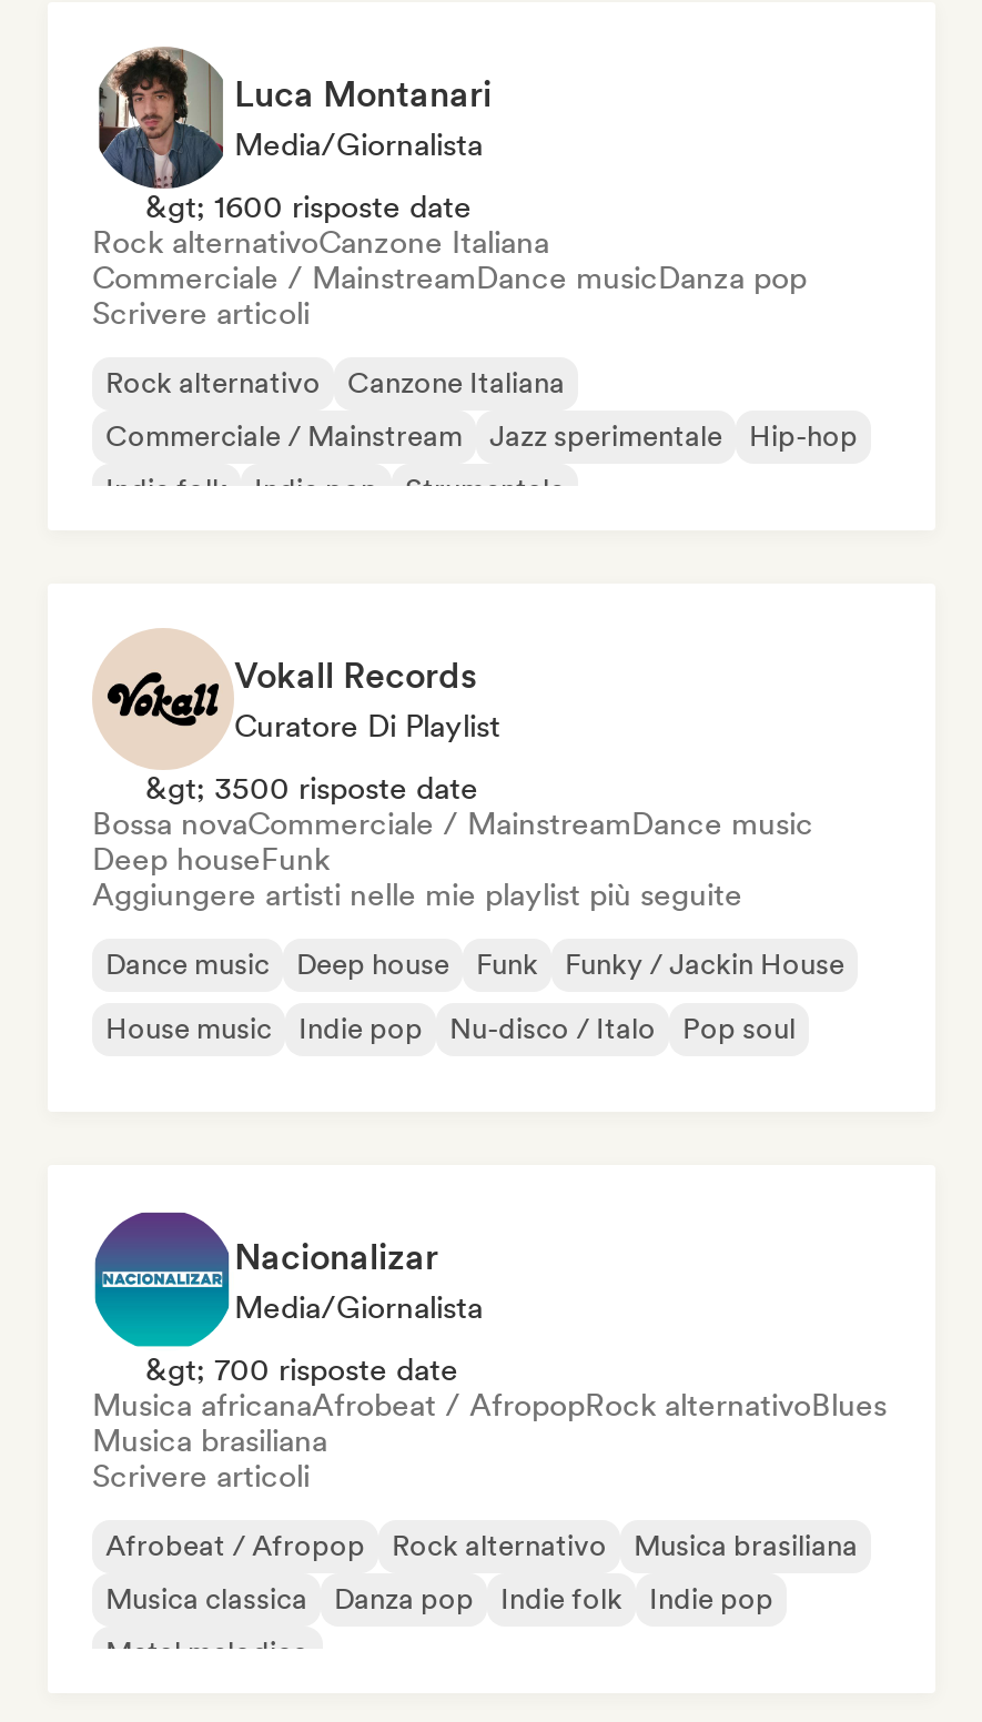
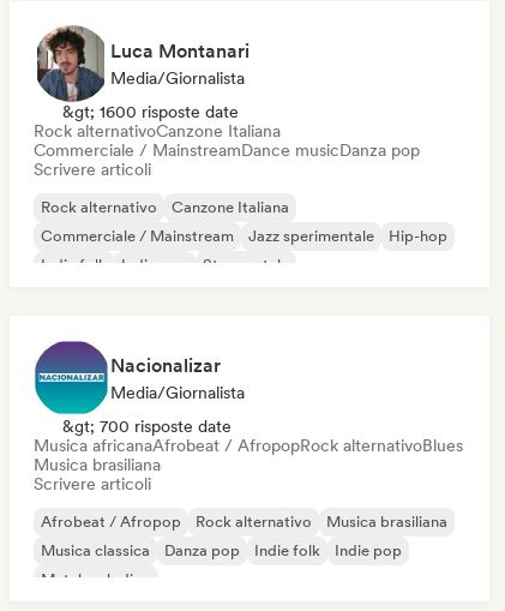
[92,630,844,1045] [image] | Vokall Records | Curatore Di Playlist | &gt; 3500 risposte date | Bossa novaCommerciale / MainstreamDance music | Deep houseFunk | Aggiungere artisti nelle mie playlist più seguite | Dance music | Deep house | Funk | Funky / Jackin House | House music | Indie pop | Nu-disco / Italo | Pop soul -> none

